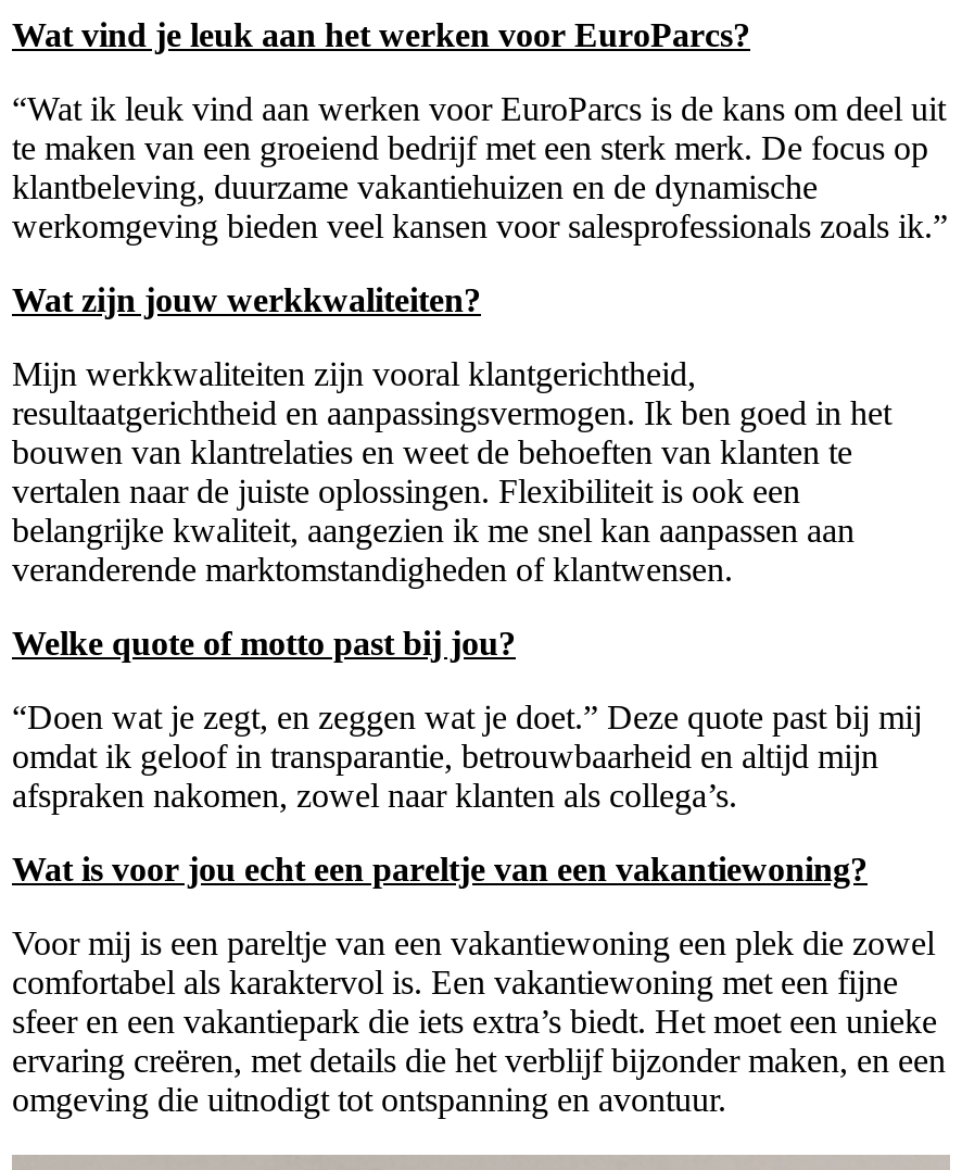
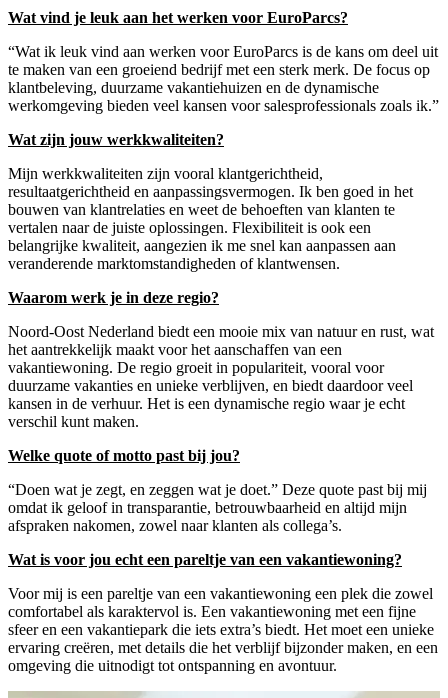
none -> [8,288,434,429] Waarom werk je in deze regio? | Noord-Oost Nederland biedt een mooie mix van natuur en rust, wat | het aantrekkelijk maakt voor het aanschaffen van een | vakantiewoning. De regio groeit in populariteit, vooral voor | duurzame vakanties en unieke verblijven, en biedt daardoor veel | kansen in de verhuur. Het is een dynamische regio waar je echt | verschil kunt maken.

